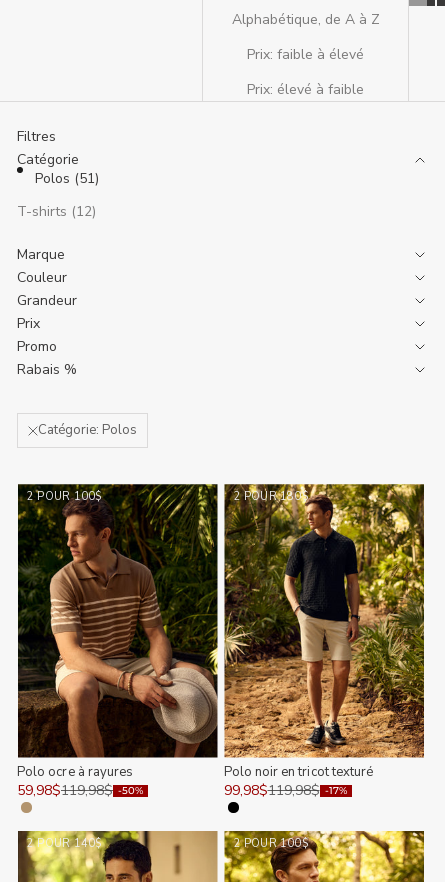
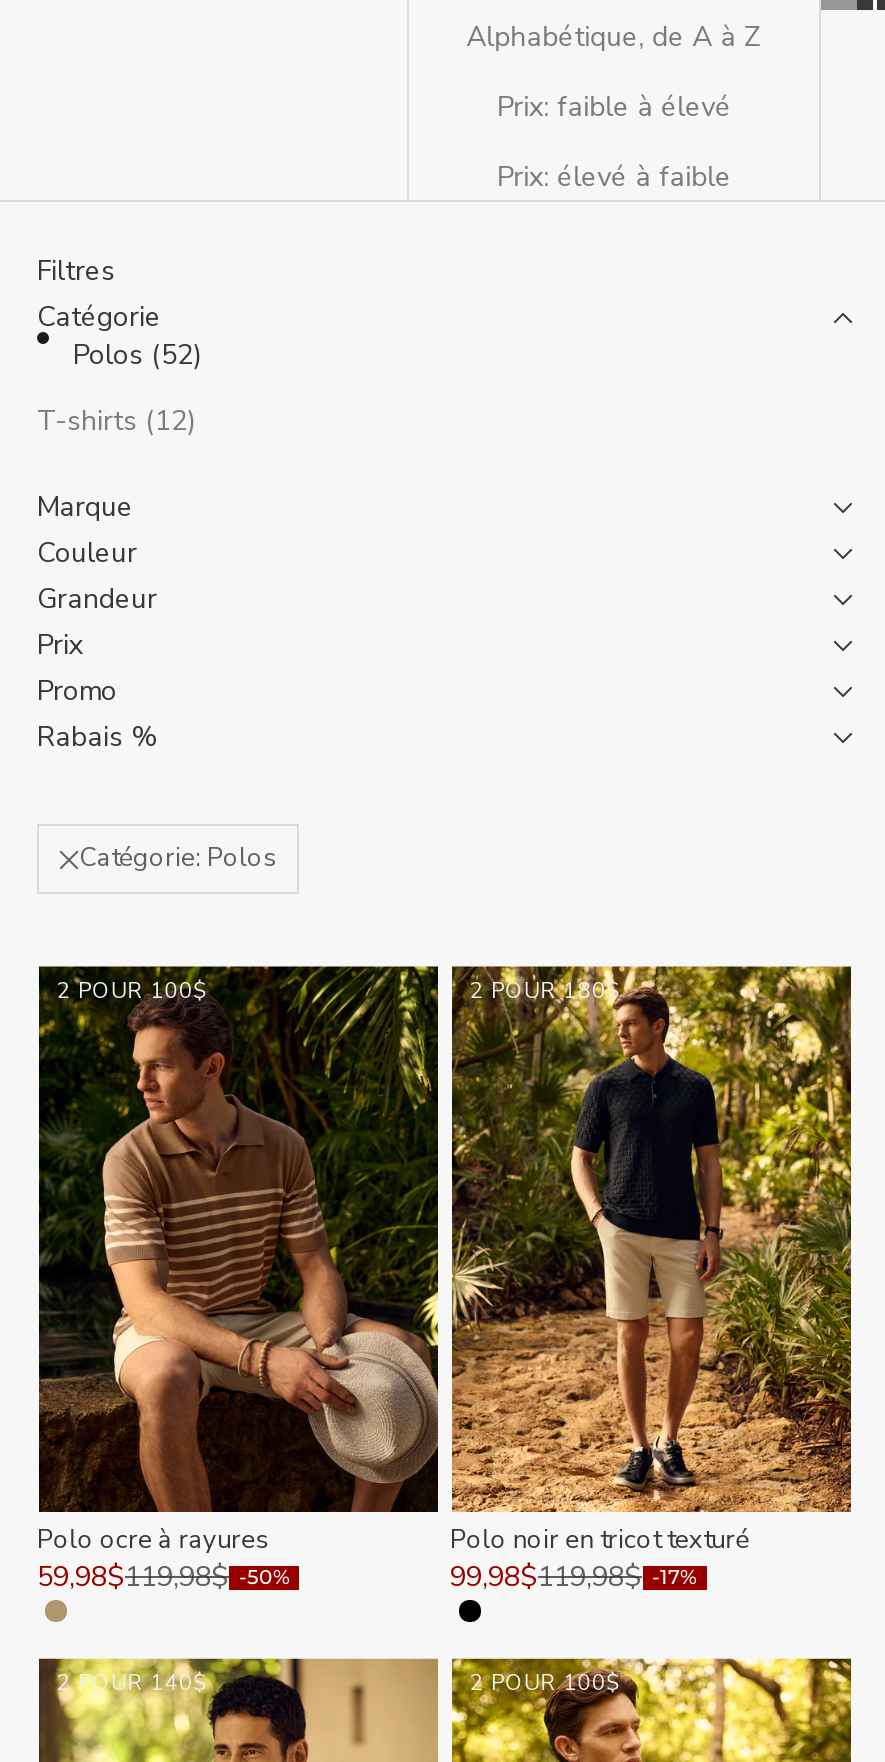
[35,169,99,188] Polos (51) -> [73,336,201,374] Polos (52)

